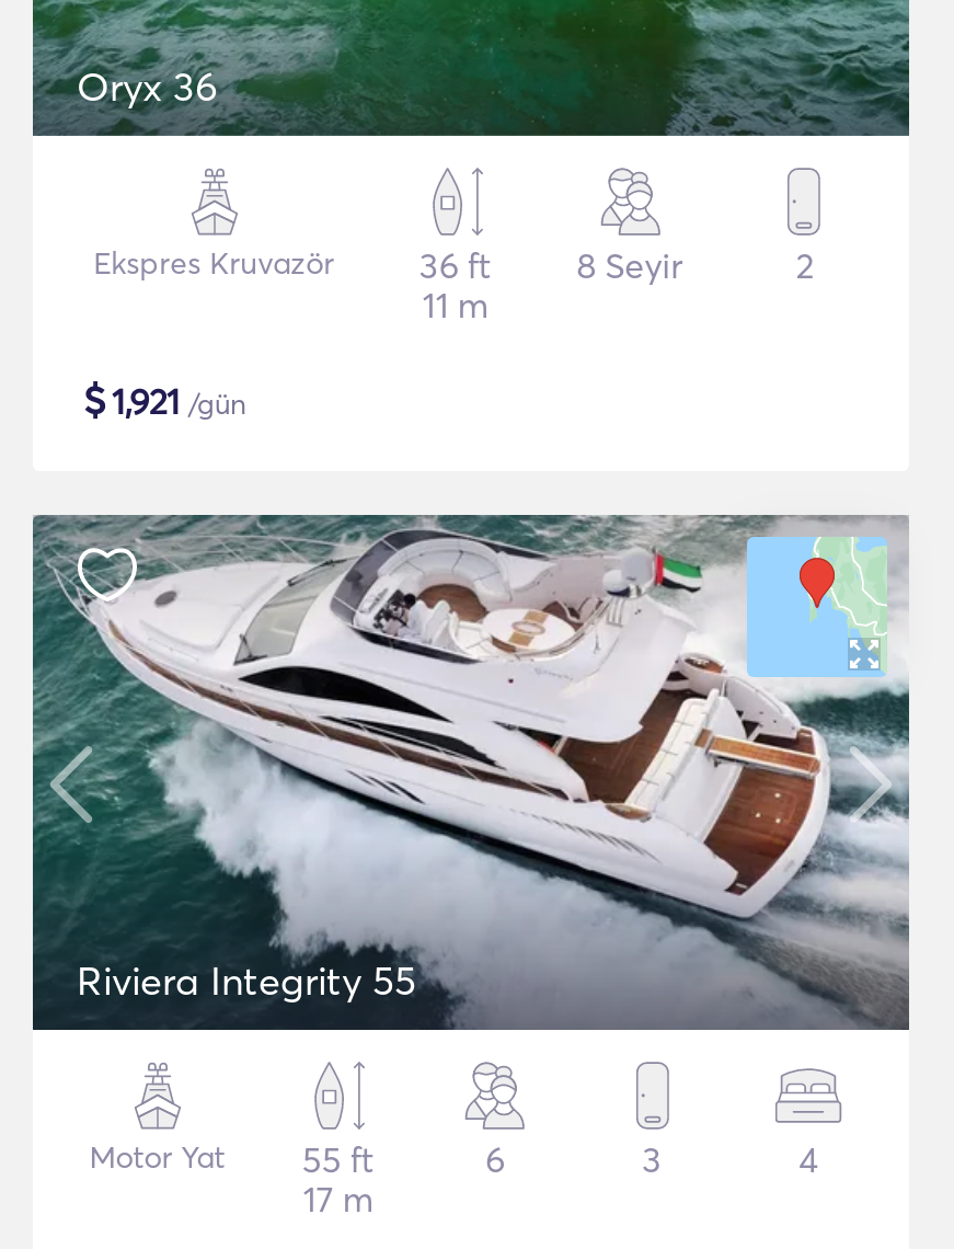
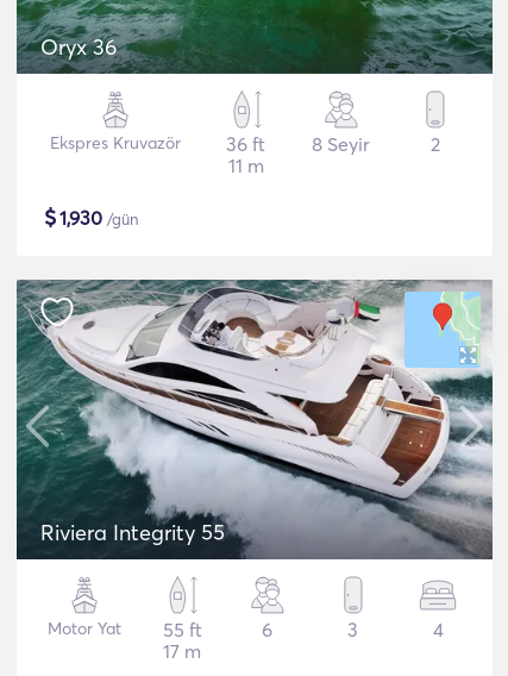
[83,375,245,425] $1,921 /gün -> [44,204,138,231] $1,930 /gün

